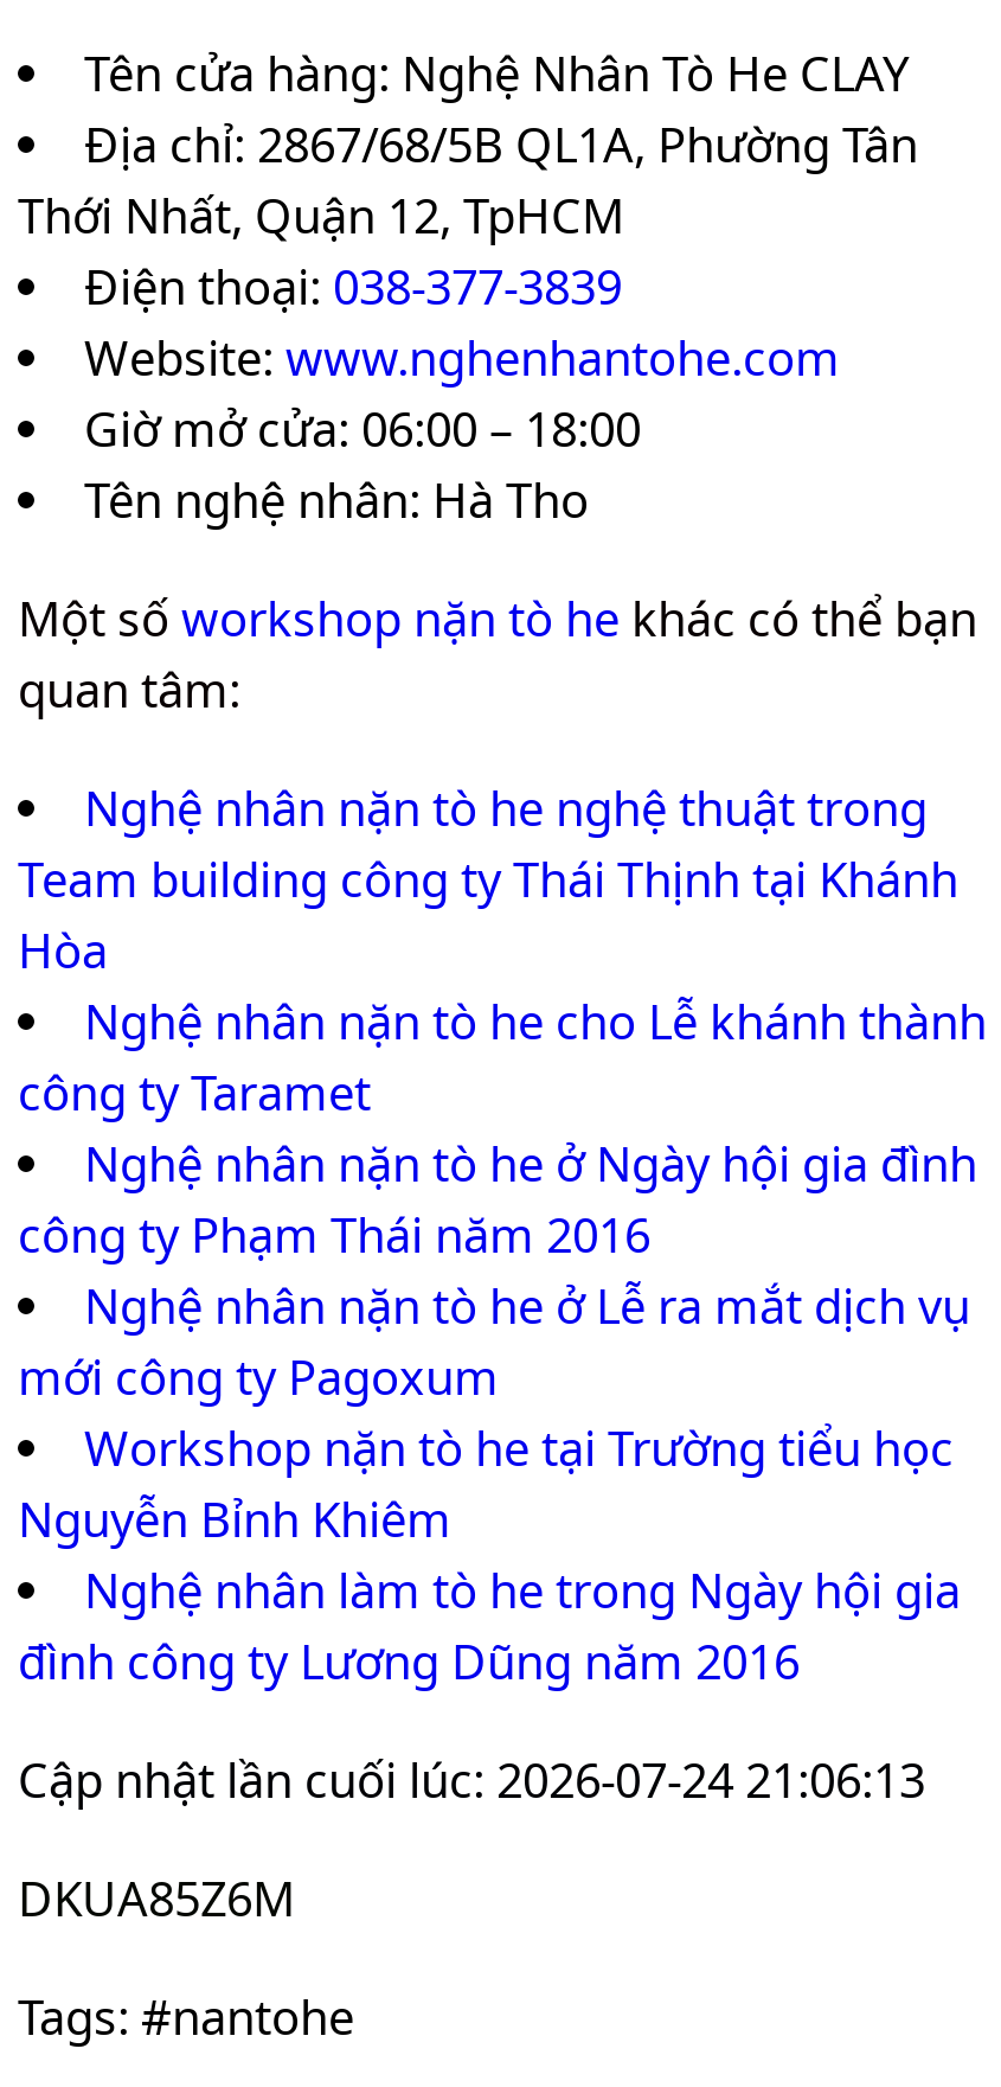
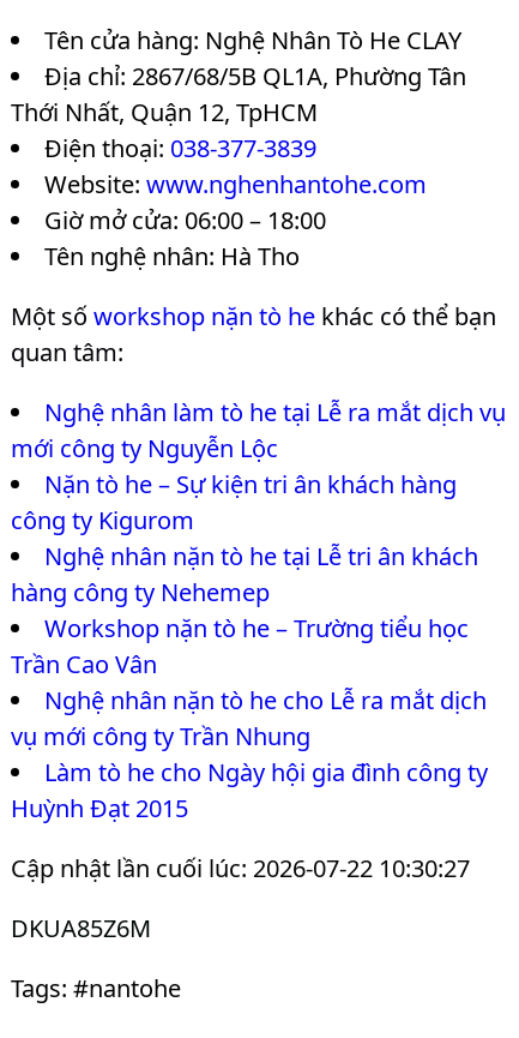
[18,775,987,1692] Nghệ nhân nặn tò he nghệ thuật trong | Team building công ty Thái Thịnh tại Khánh | Hòa | Nghệ nhân nặn tò he cho Lễ khánh thành | công ty Taramet | Nghệ nhân nặn tò he ở Ngày hội gia đình | công ty Phạm Thái năm 2016 | Nghệ nhân nặn tò he ở Lễ ra mắt dịch vụ | mới công ty Pagoxum | Workshop nặn tò he tại Trường tiểu học | Nguyễn Bỉnh Khiêm | Nghệ nhân làm tò he trong Ngày hội gia | đình công ty Lương Dũng năm 2016 -> [11,396,506,824] Nghệ nhân làm tò he tại Lễ ra mắt dịch vụ | mới công ty Nguyễn Lộc | Nặn tò he – Sự kiện tri ân khách hàng | công ty Kigurom | Nghệ nhân nặn tò he tại Lễ tri ân khách | hàng công ty Nehemep | Workshop nặn tò he – Trường tiểu học | Trần Cao Vân | Nghệ nhân nặn tò he cho Lễ ra mắt dịch | vụ mới công ty Trần Nhung | Làm tò he cho Ngày hội gia đình công ty | Huỳnh Đạt 2015
[18,1747,925,1811] Cập nhật lần cuối lúc: 2026-07-24 21:06:13 -> [11,852,470,884] Cập nhật lần cuối lúc: 2026-07-22 10:30:27

